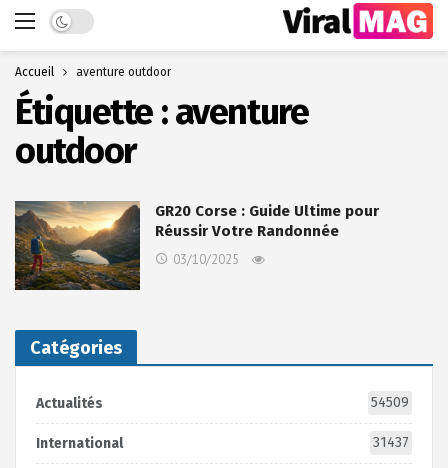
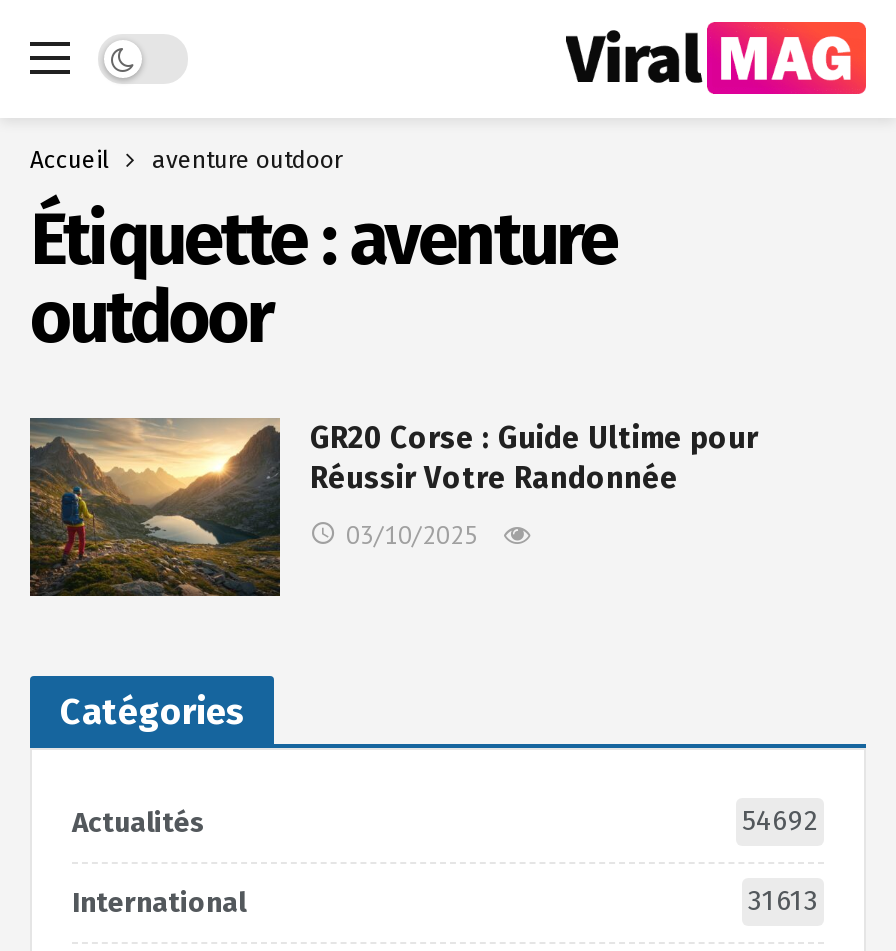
[371,394,409,411] 54509 -> [742,805,818,839] 54692
[373,434,409,451] 31437 -> [748,885,818,919] 31613

